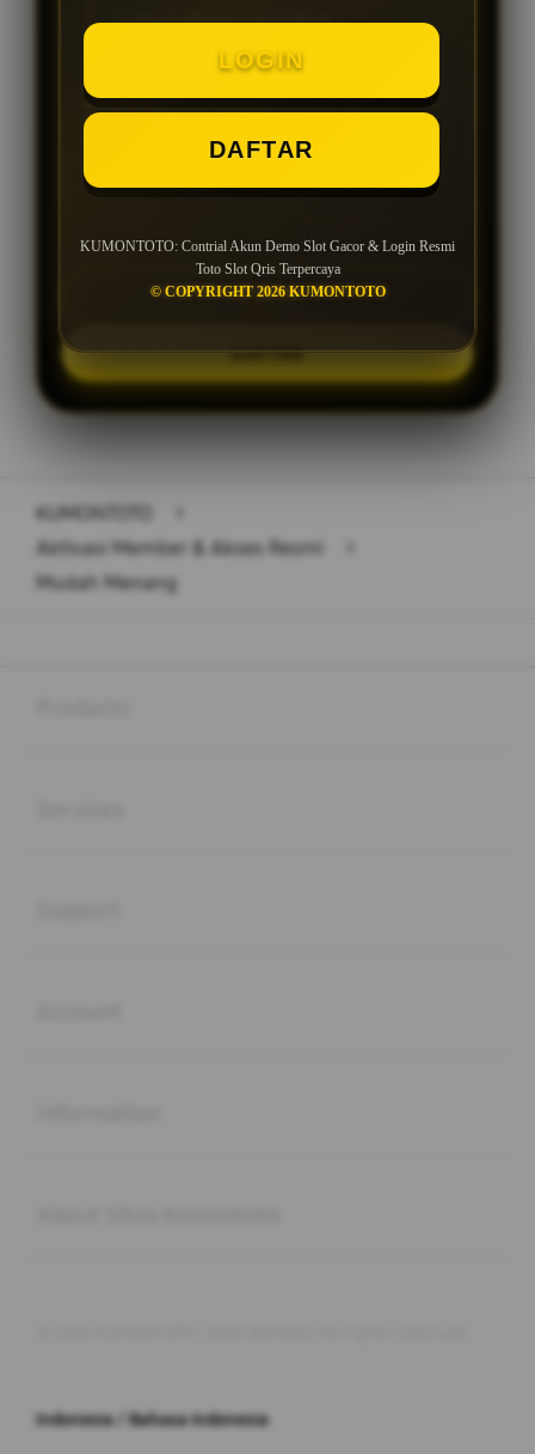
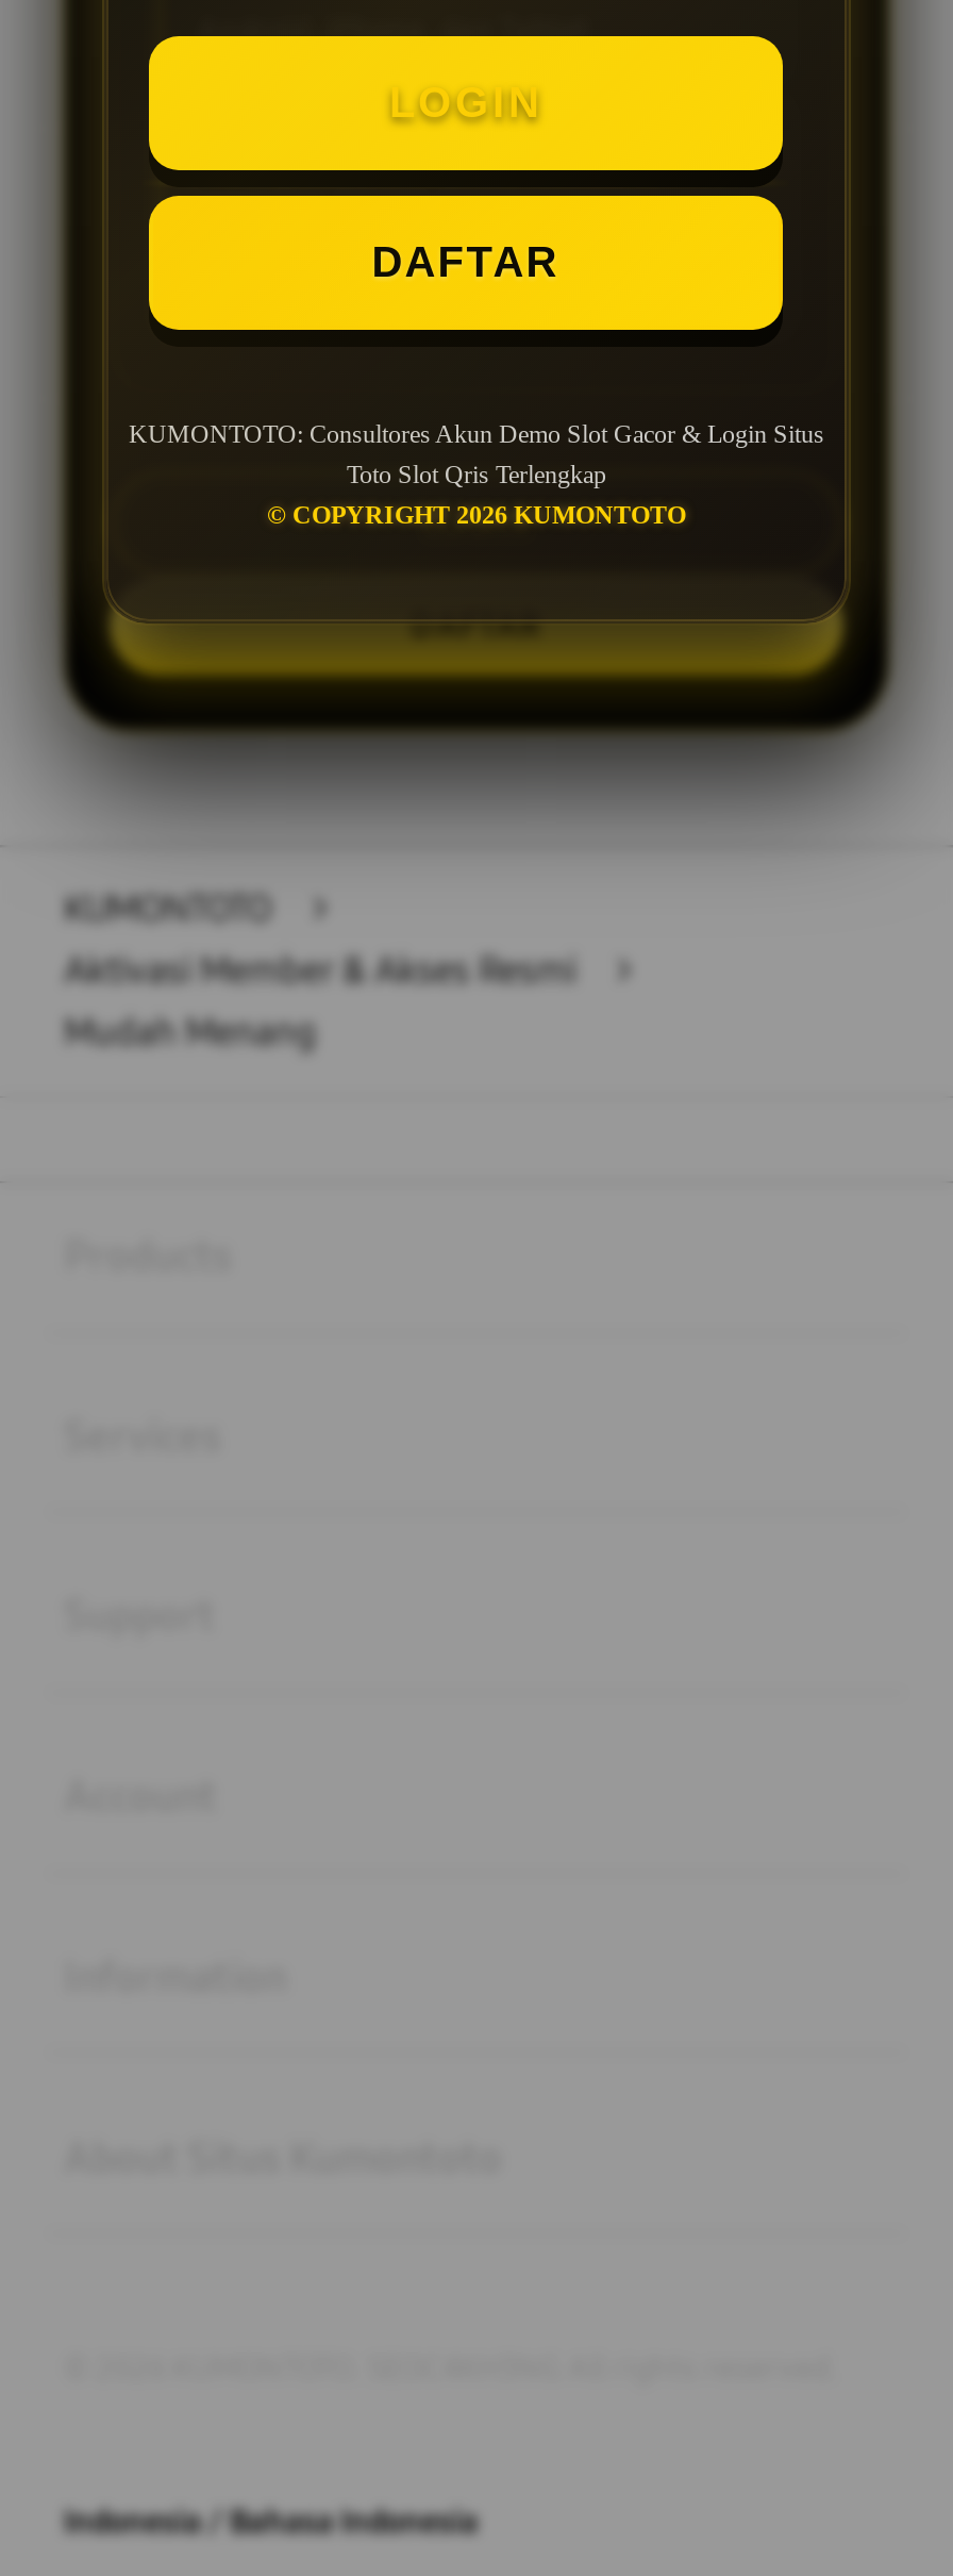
[80,237,455,254] KUMONTOTO: Contrial Akun Demo Slot Gacor & Login Resmi -> [129,418,824,448] KUMONTOTO: Consultores Akun Demo Slot Gacor & Login Situs
[195,260,340,277] Toto Slot Qris Terpercaya -> [347,459,606,488] Toto Slot Qris Terlengkap

